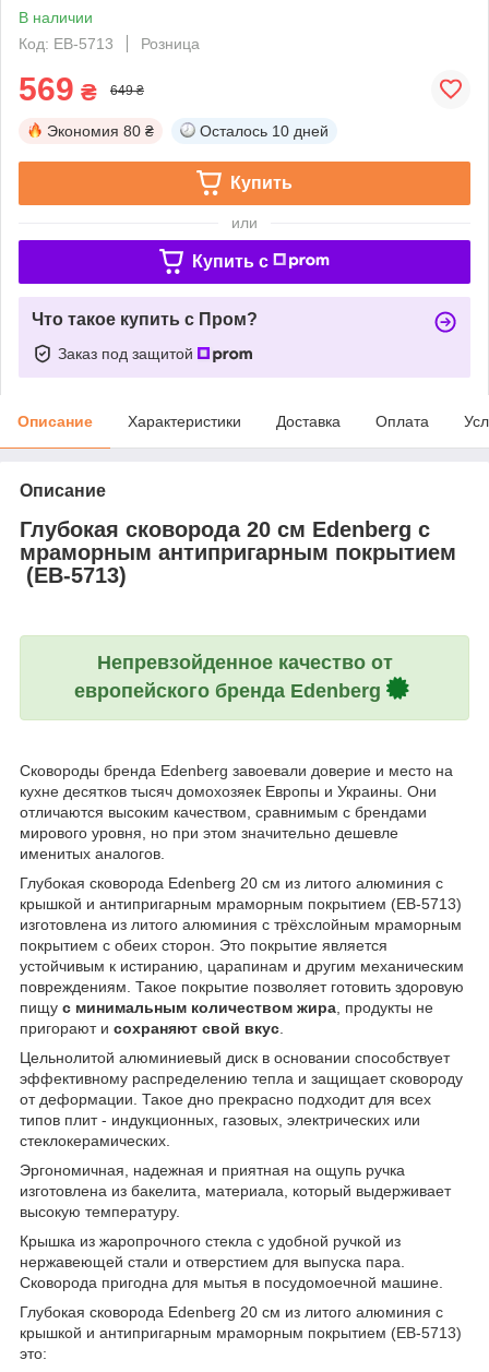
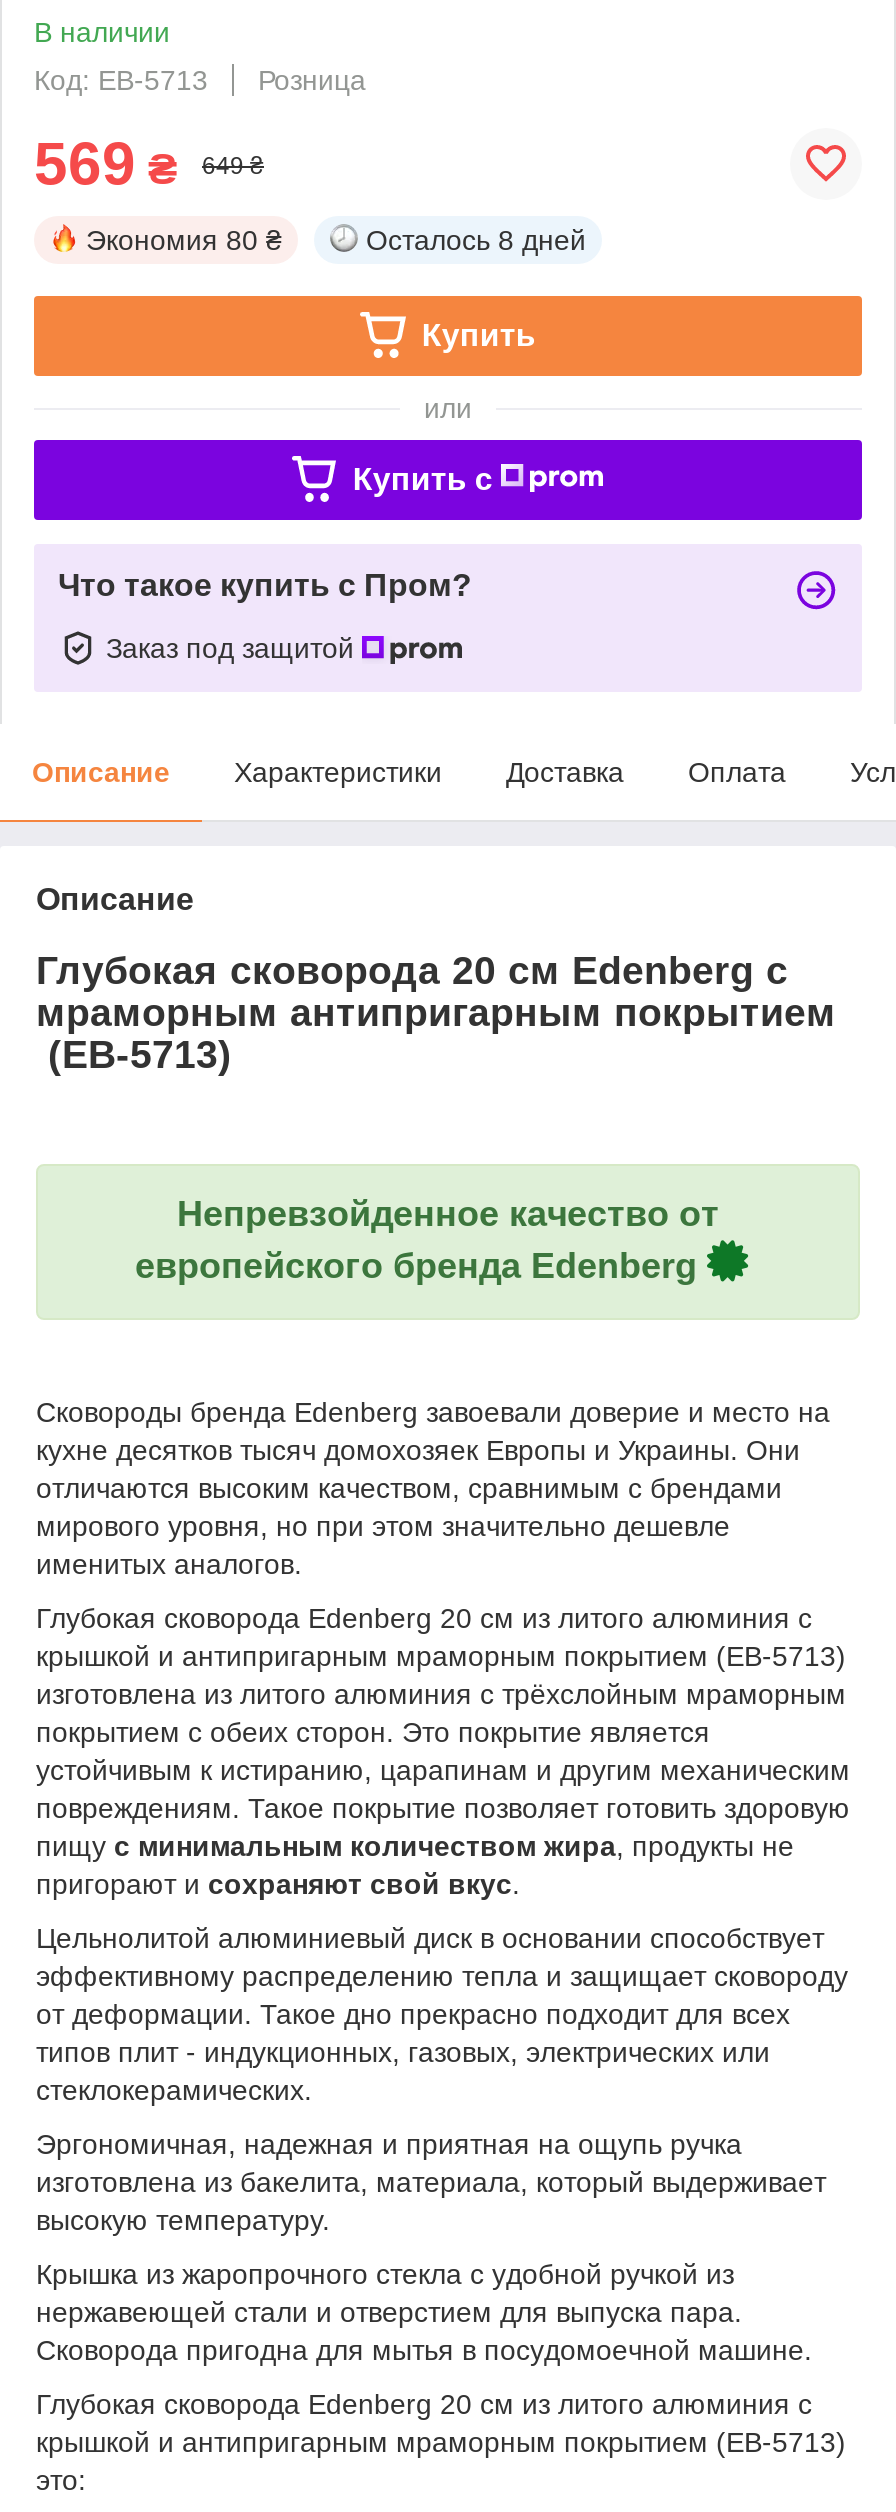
[200,122,329,139] Осталось 10 дней -> [366,224,586,256] Осталось 8 дней

